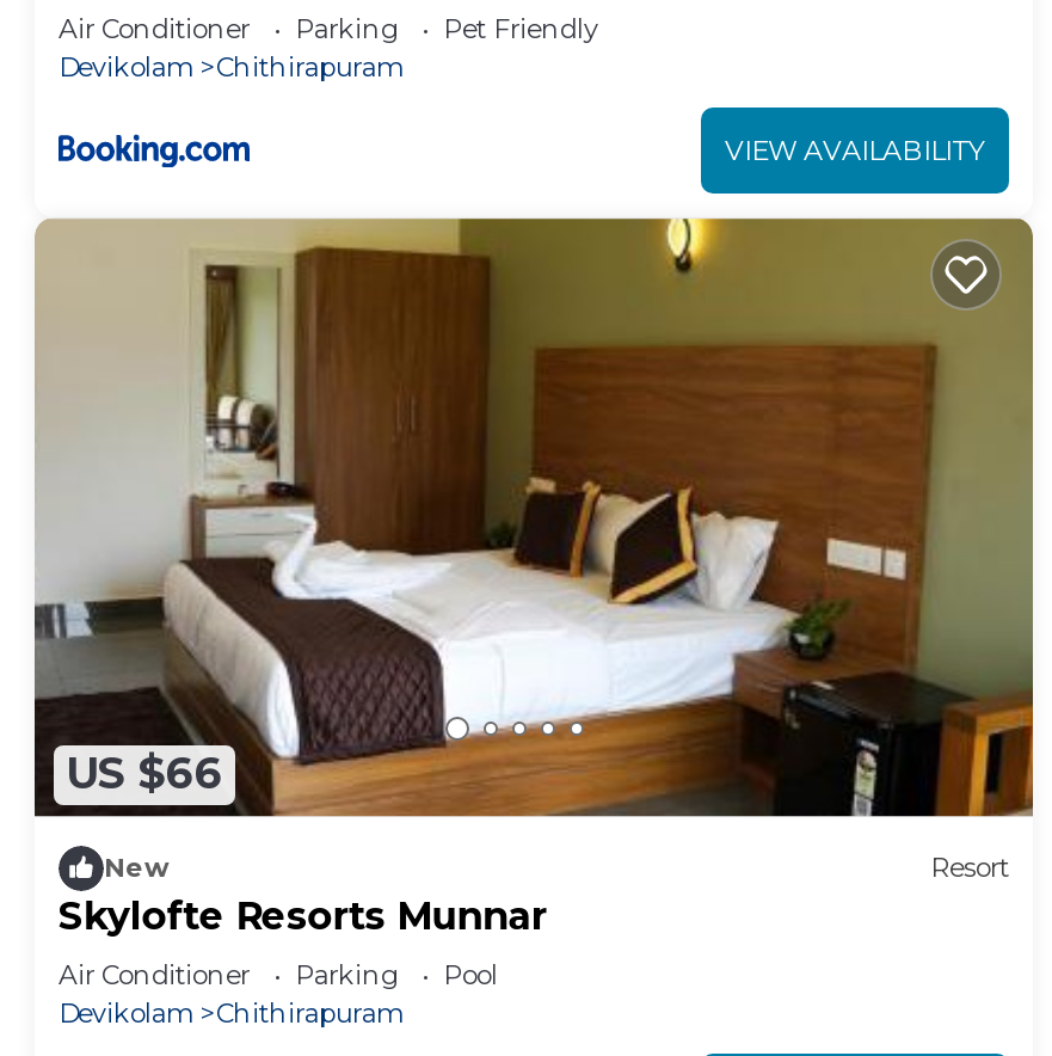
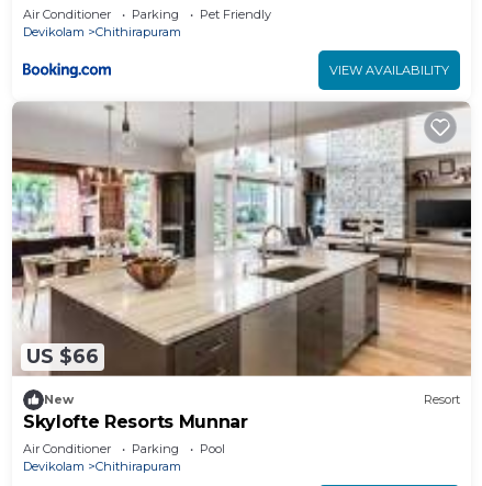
[32,217,1035,819] [image] -> [11,101,472,376] [image]

